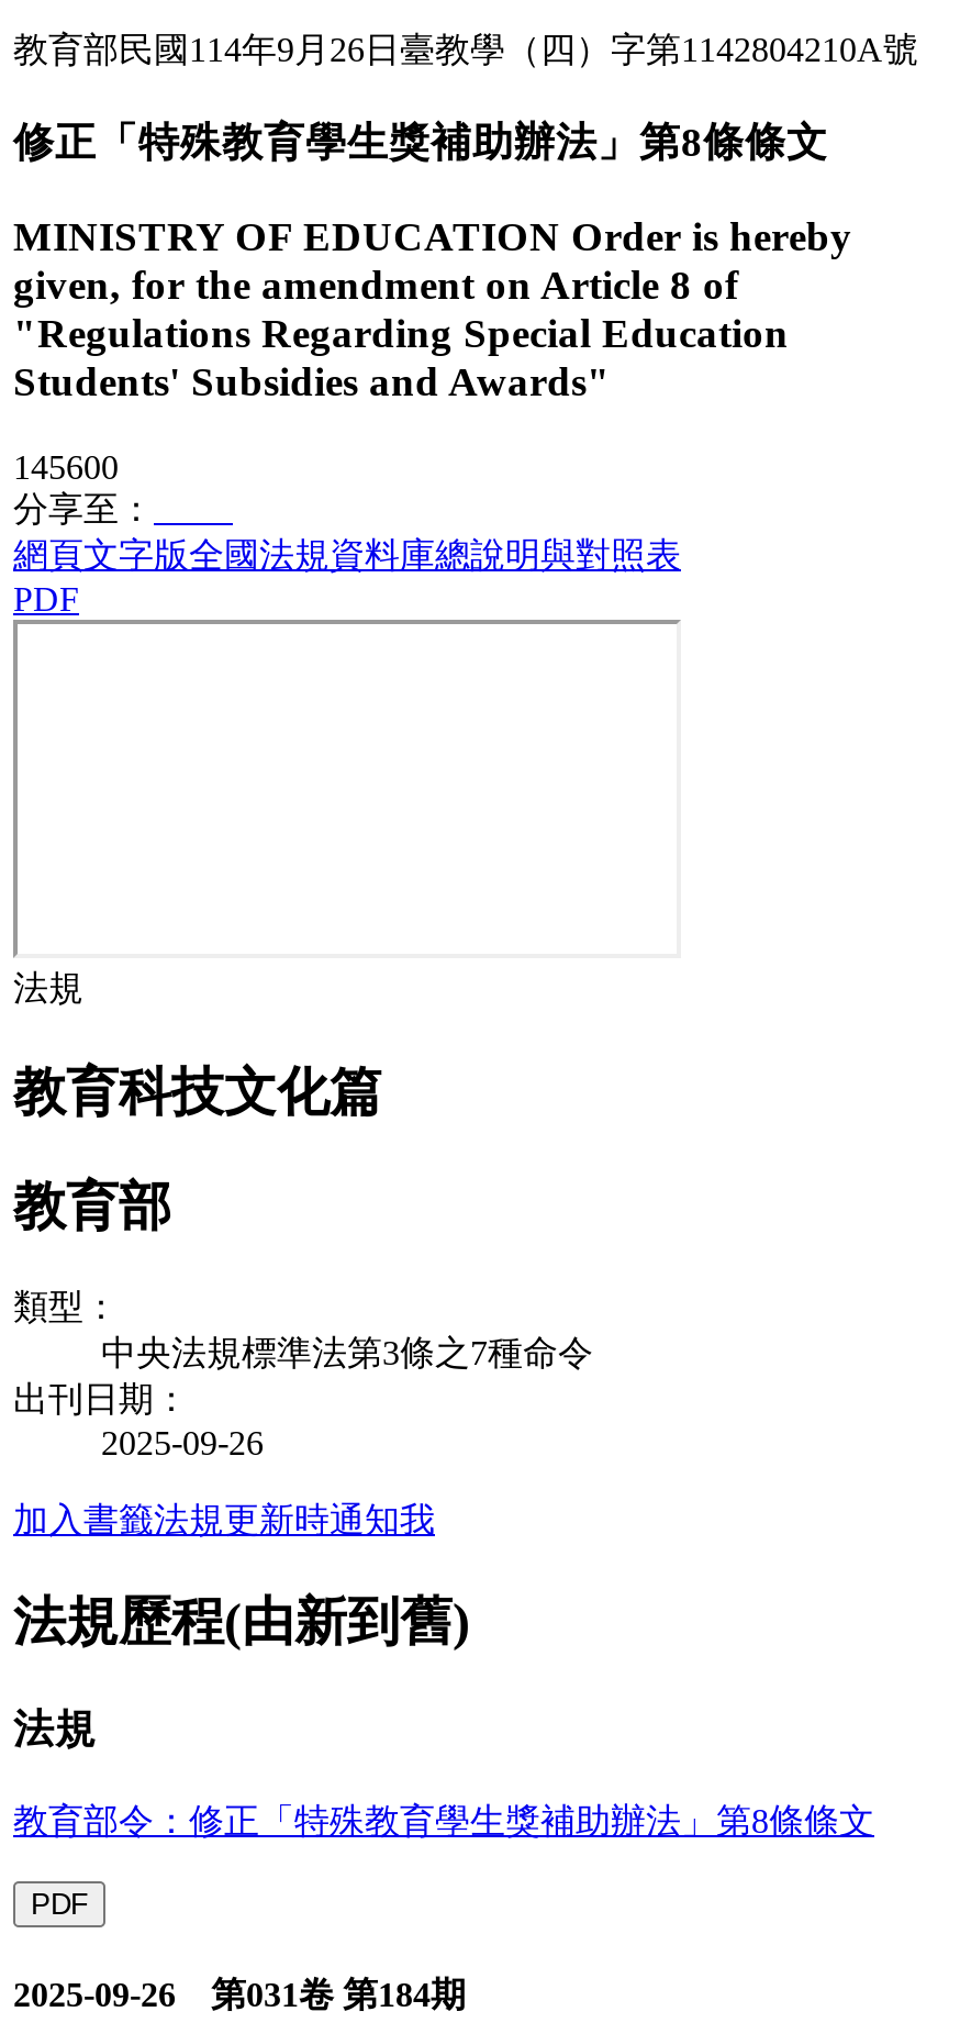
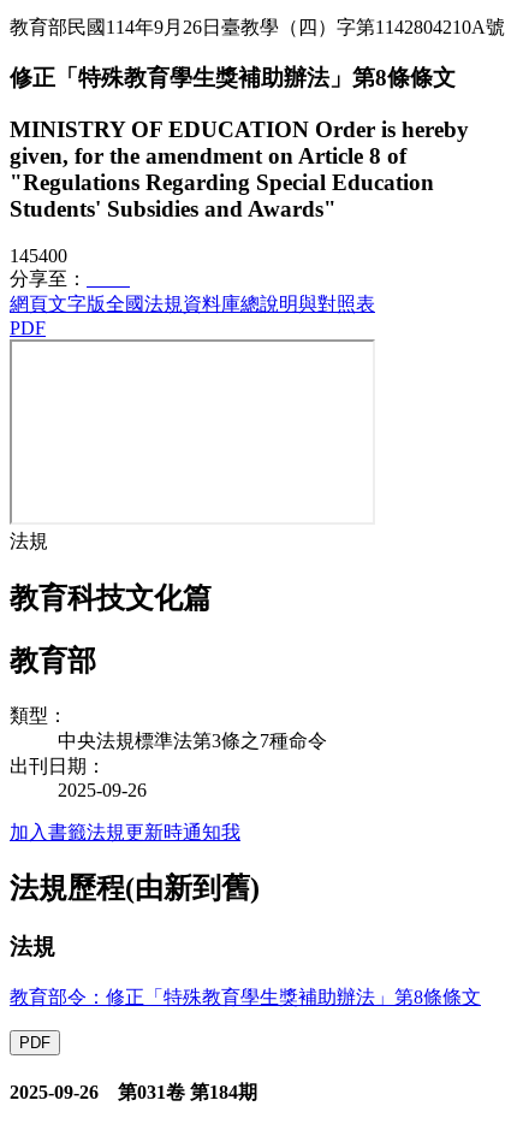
[13,448,119,485] 145600 -> [10,245,67,266] 145400

